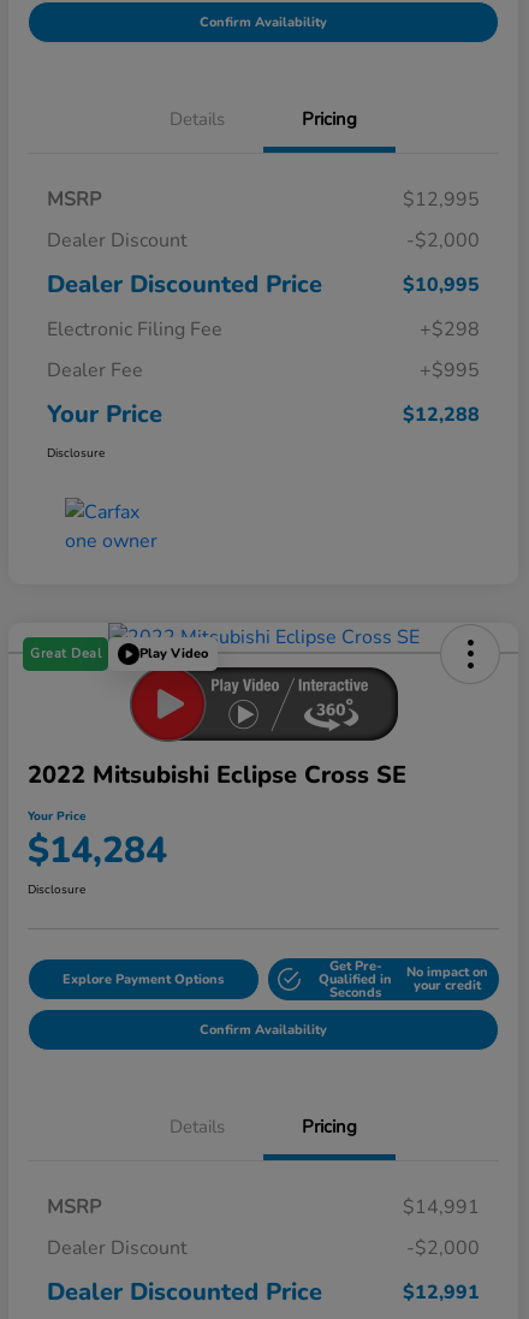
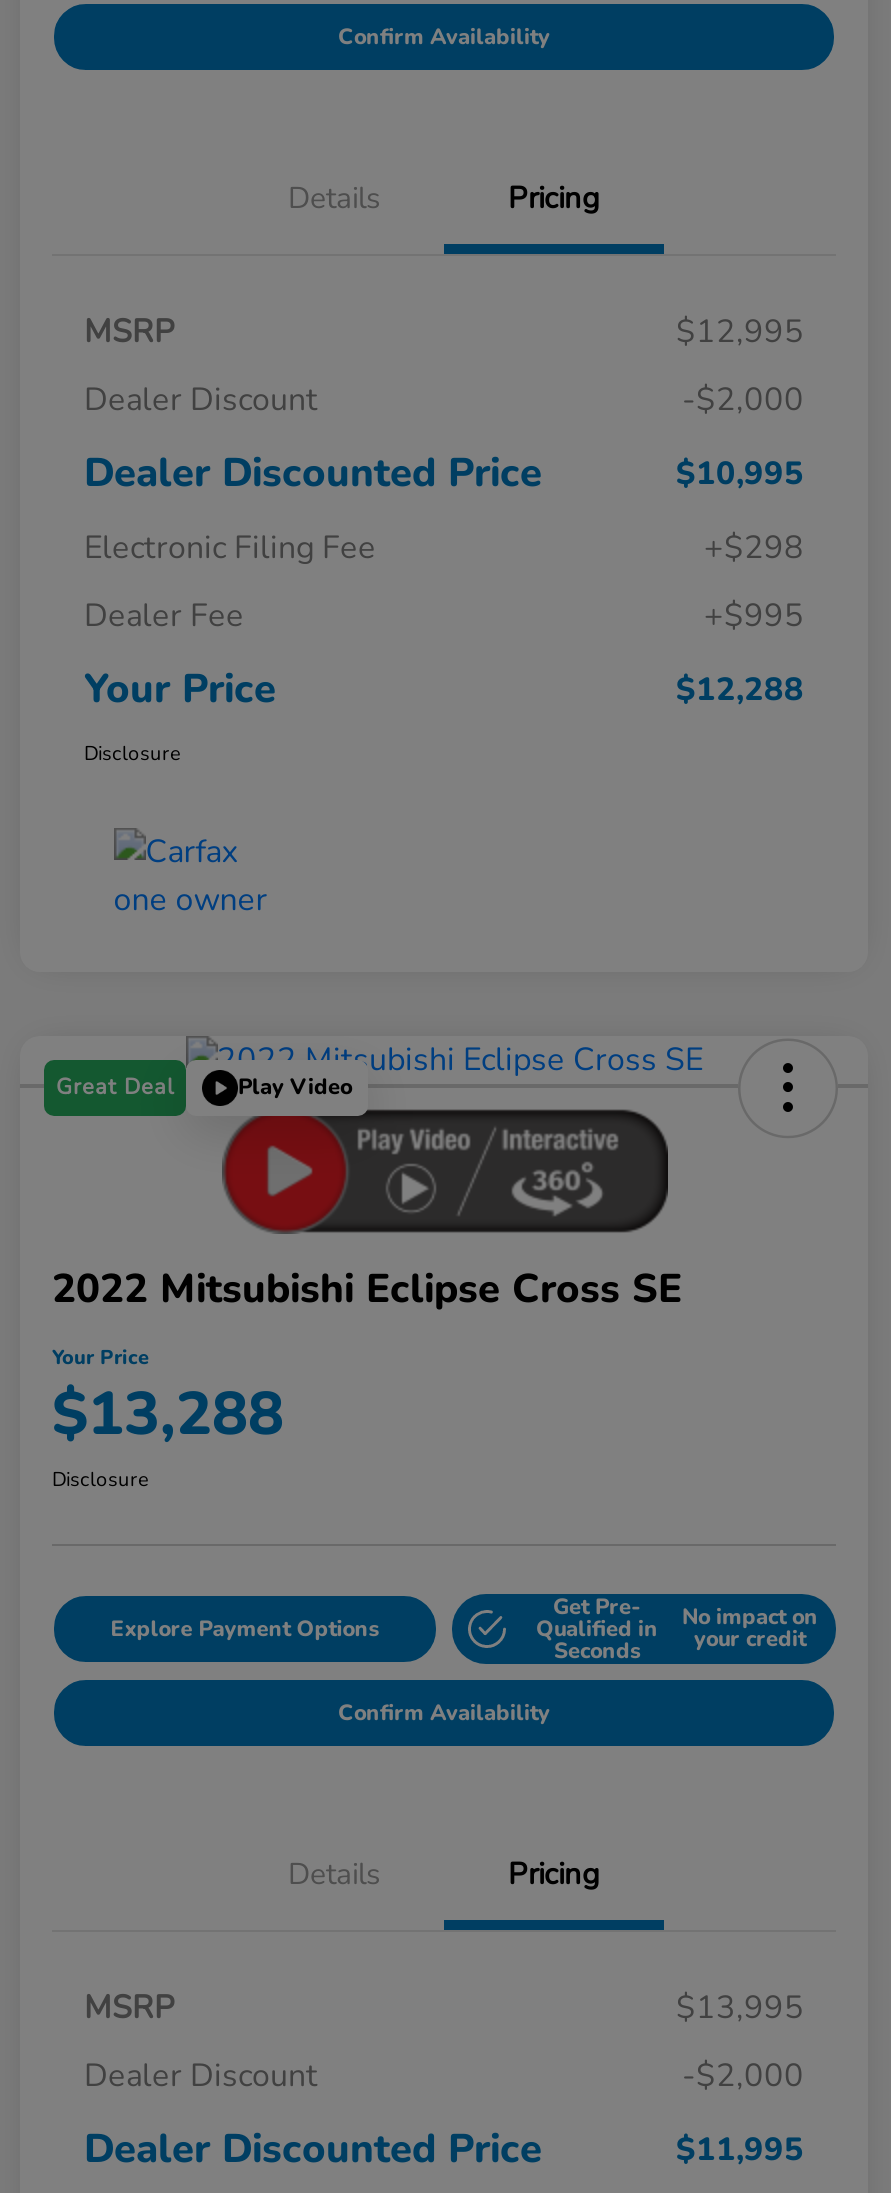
[28,826,167,875] $14,284 -> [52,1374,284,1456] $13,288
[403,1194,480,1220] $14,991 -> [676,1986,804,2030] $13,995
[403,1279,480,1306] $12,991 -> [676,2128,804,2172] $11,995

